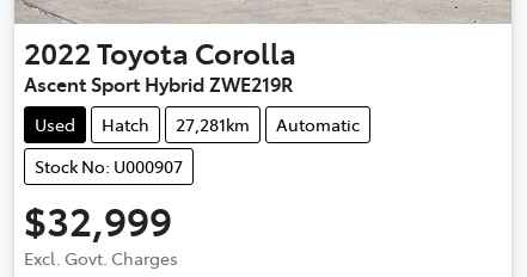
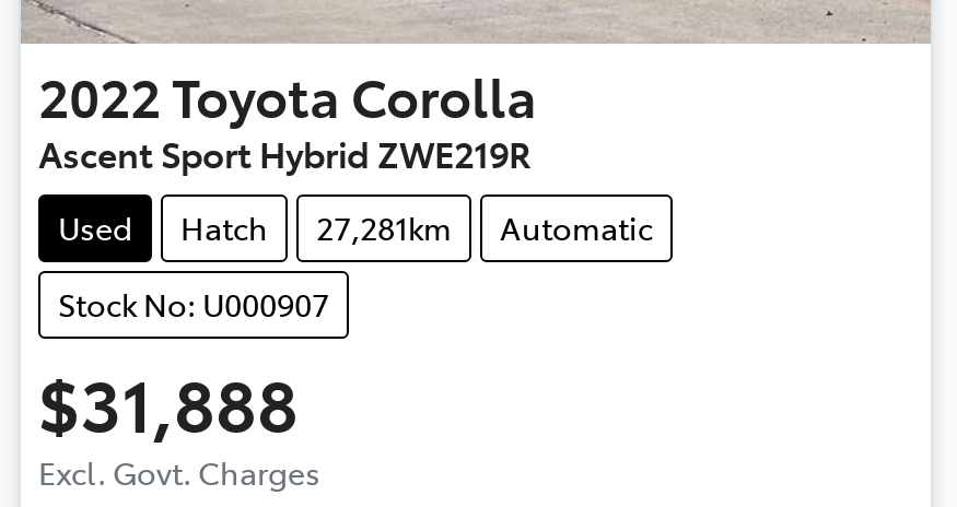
[24,193,172,245] $32,999 -> [38,353,299,449] $31,888

